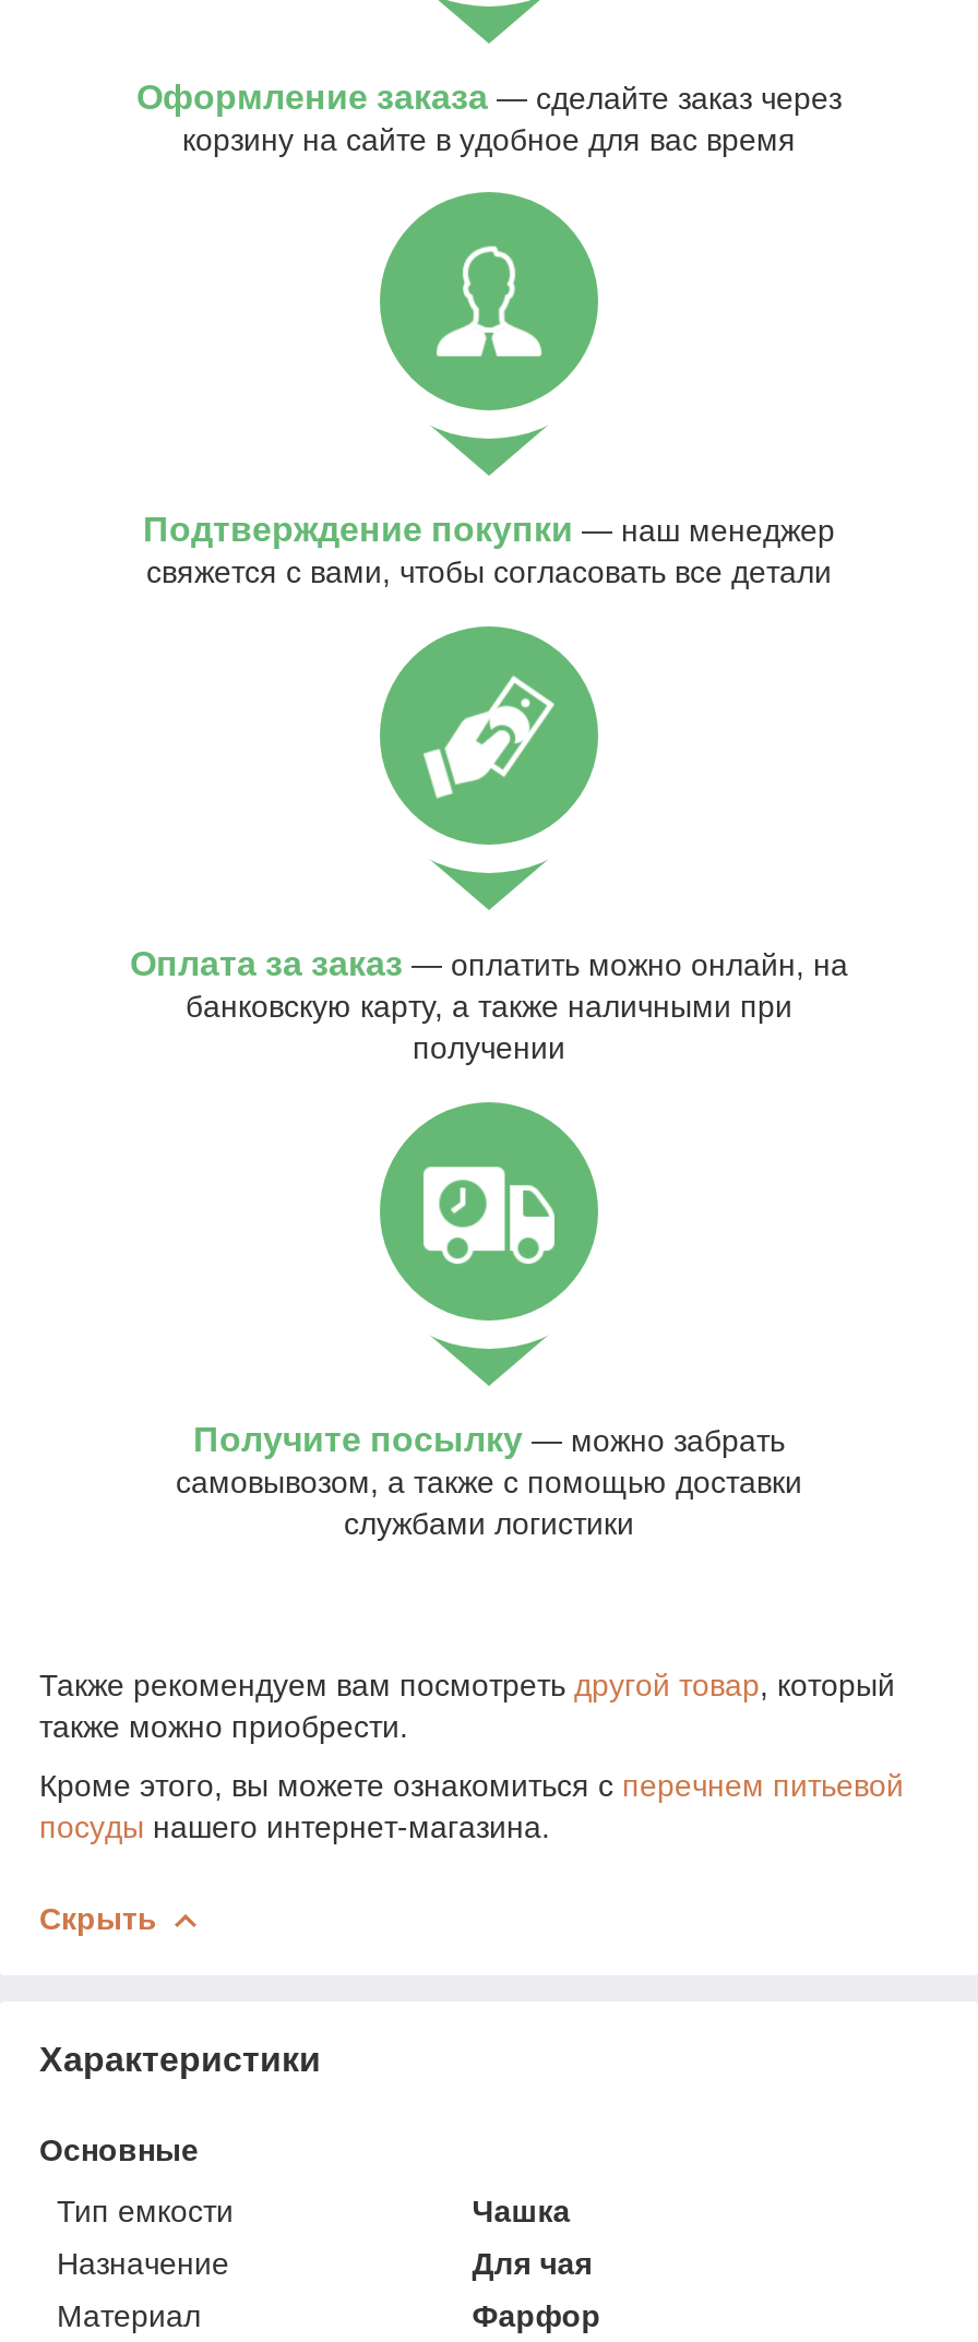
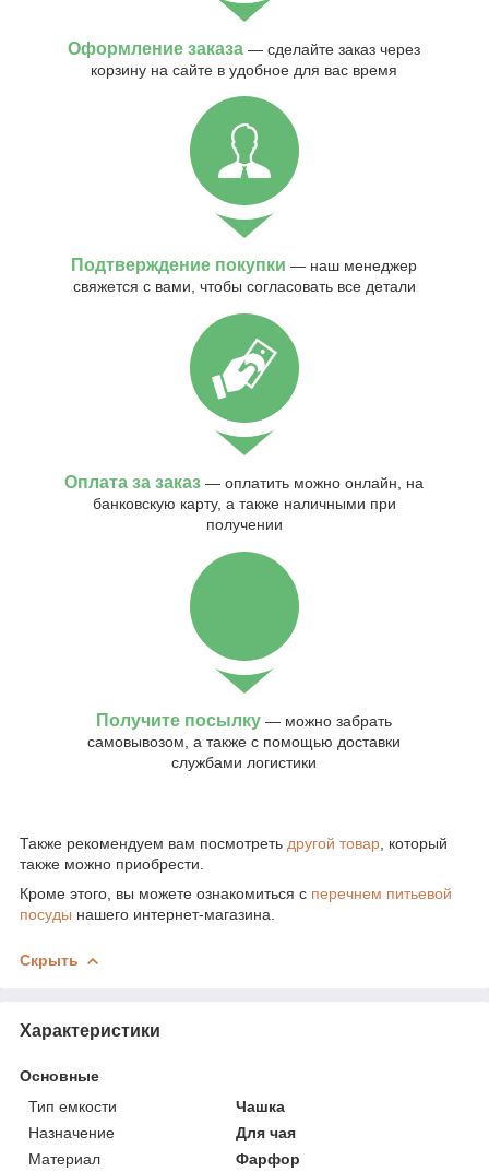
[421,1163,557,1266] [image] -> none

